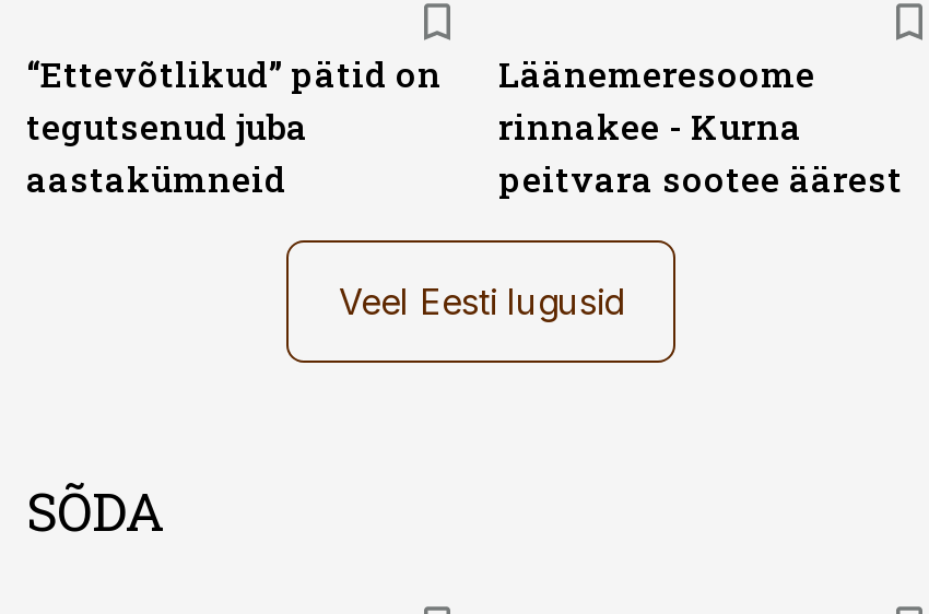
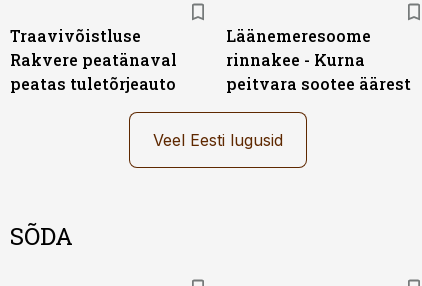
[26,50,442,201] “Ettevõtlikud” pätid on | tegutsenud juba | aastakümneid -> [10,25,177,94] Traavivõistluse | Rakvere peatänaval | peatas tuletõrjeauto

